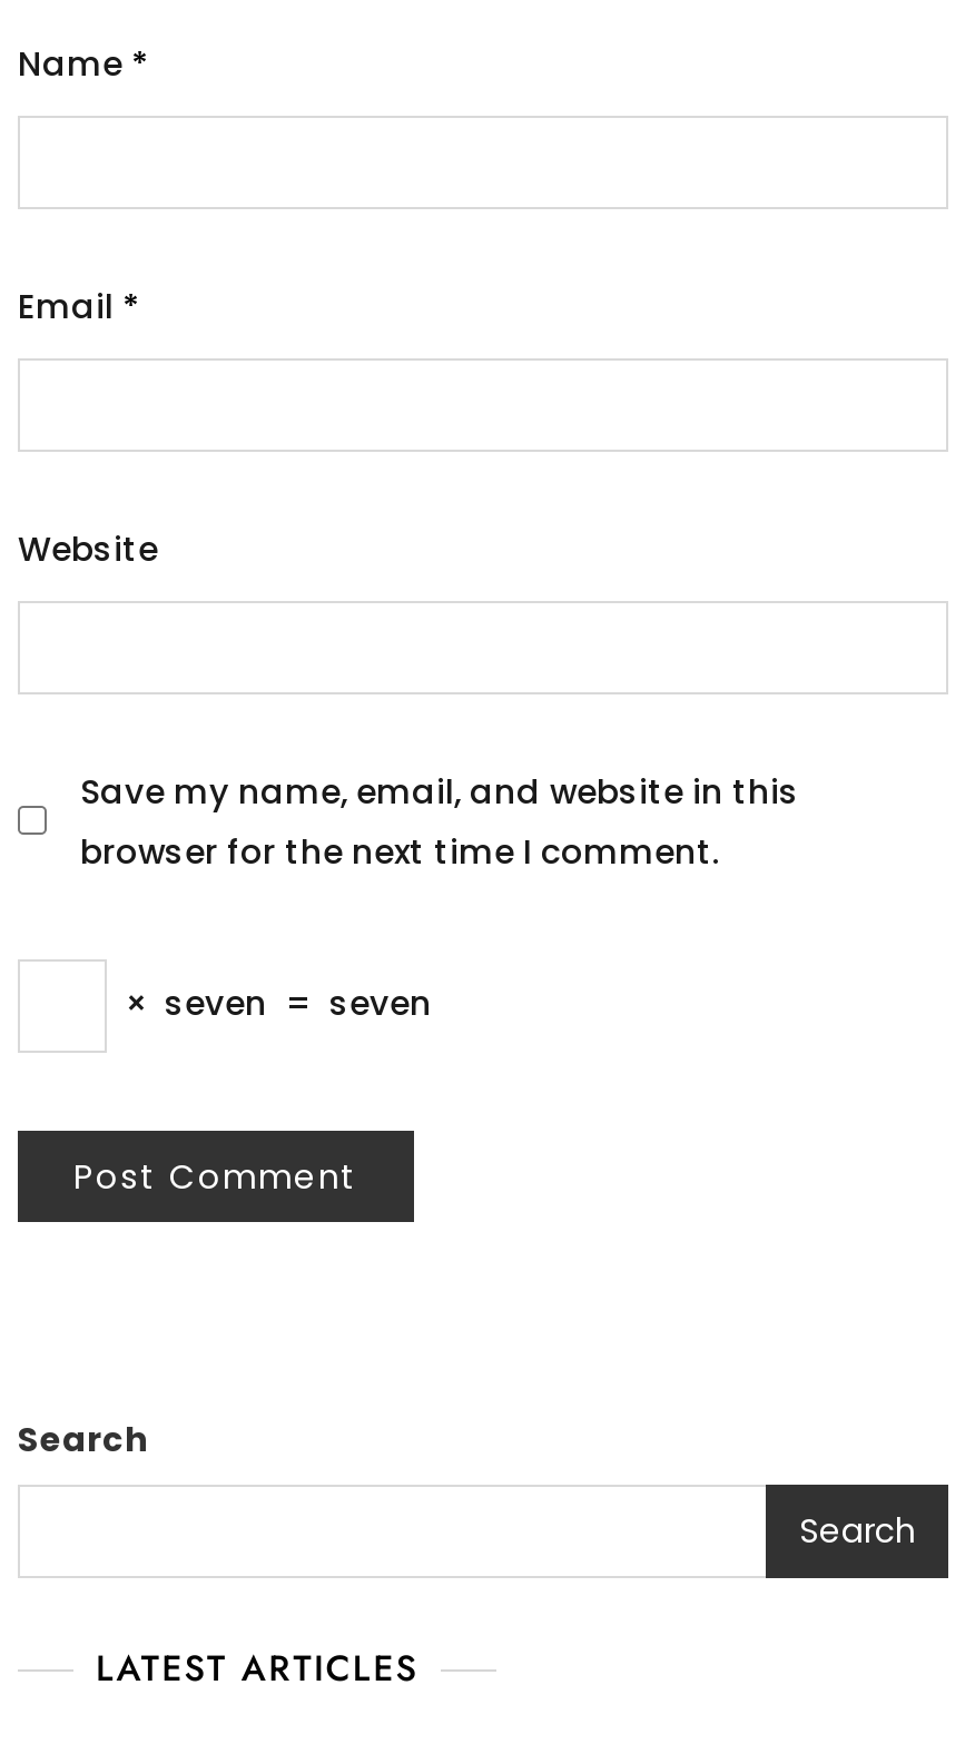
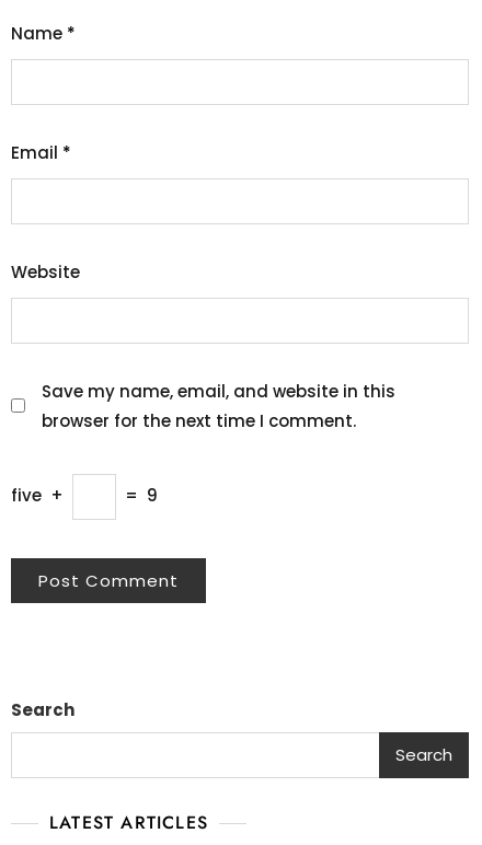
[116,979,432,1025] × seven = seven -> [11,483,158,506] five + | = 9

